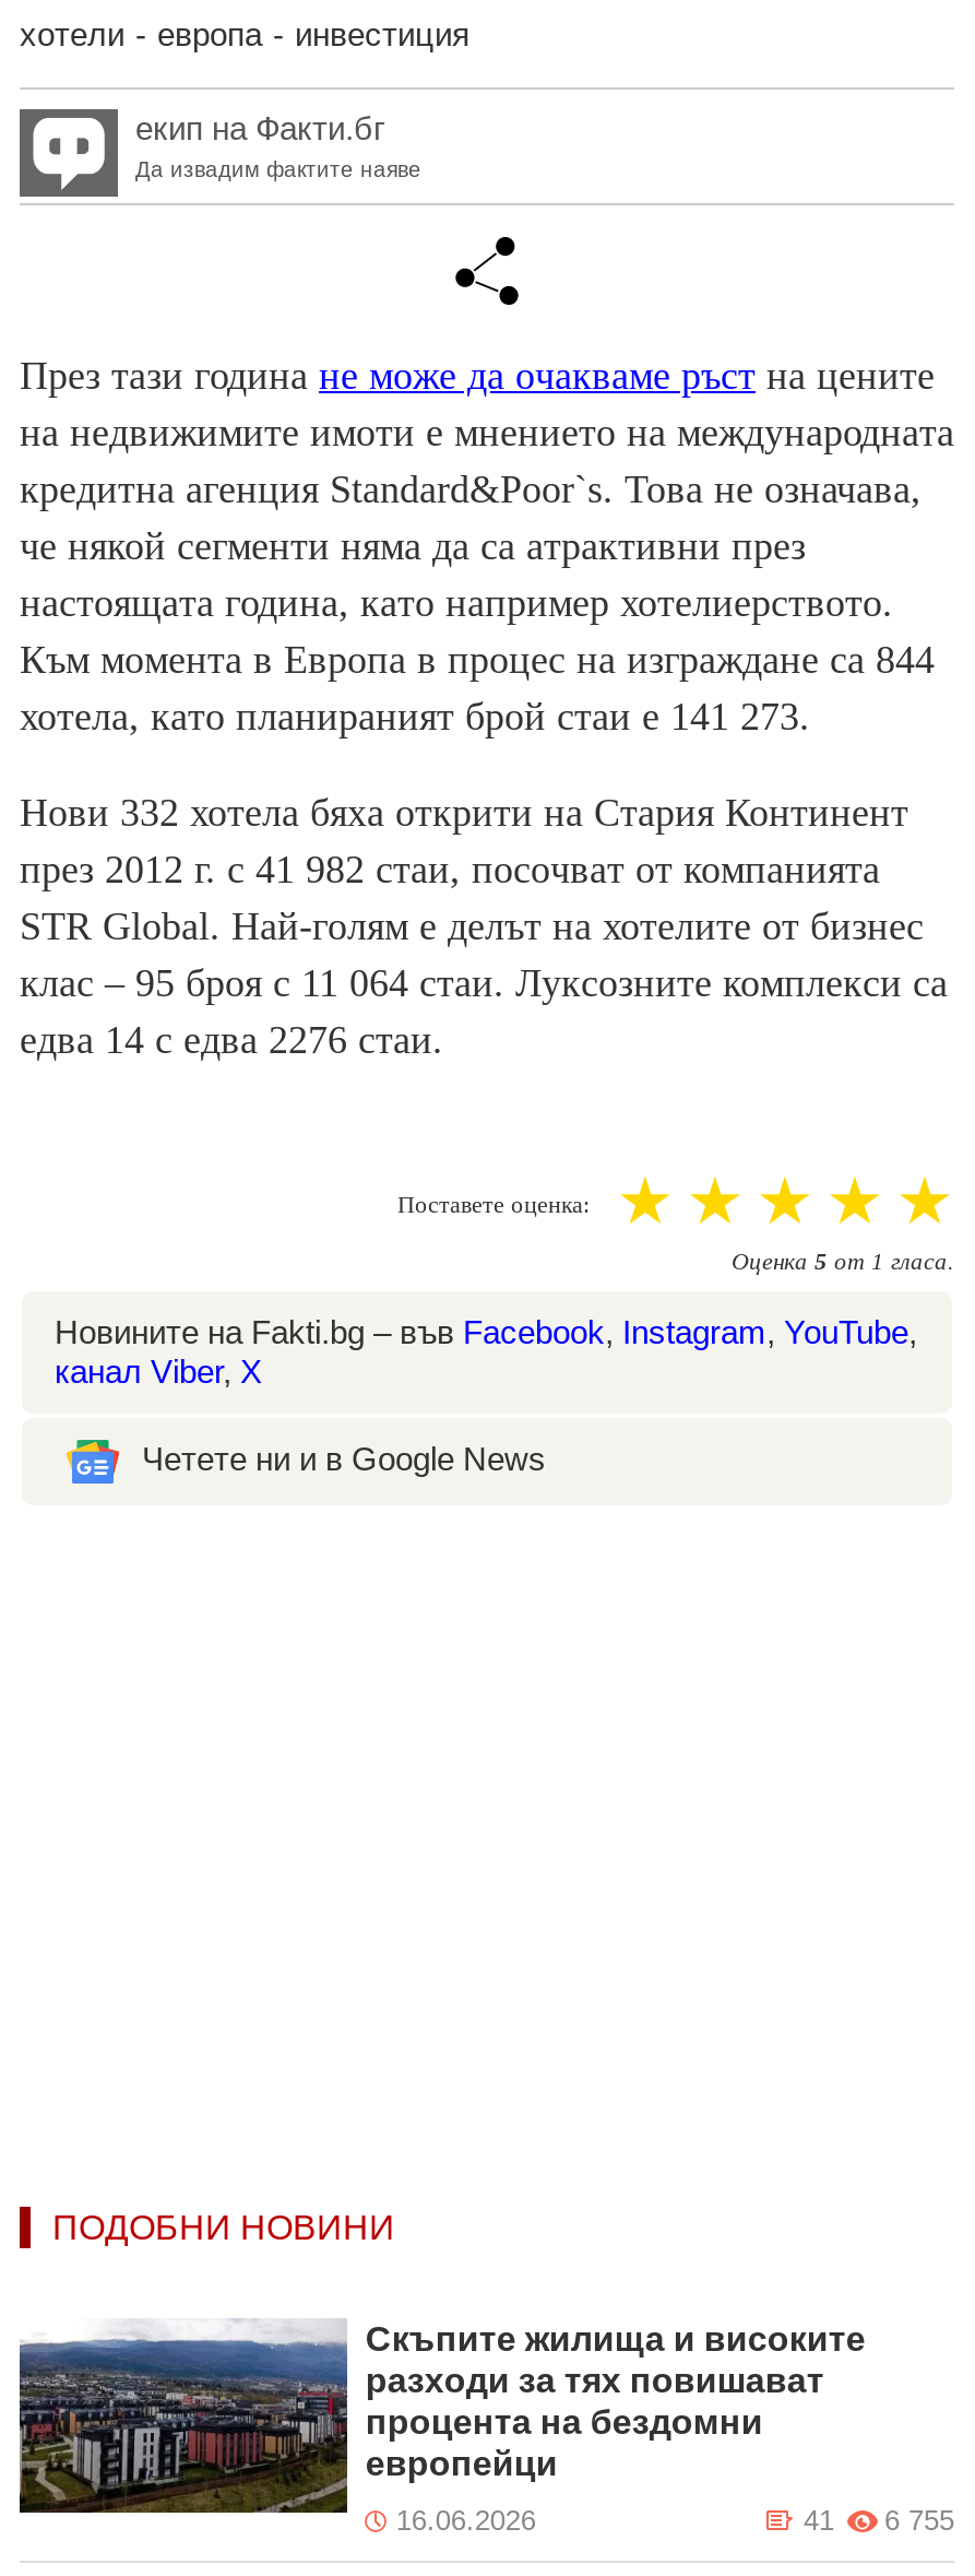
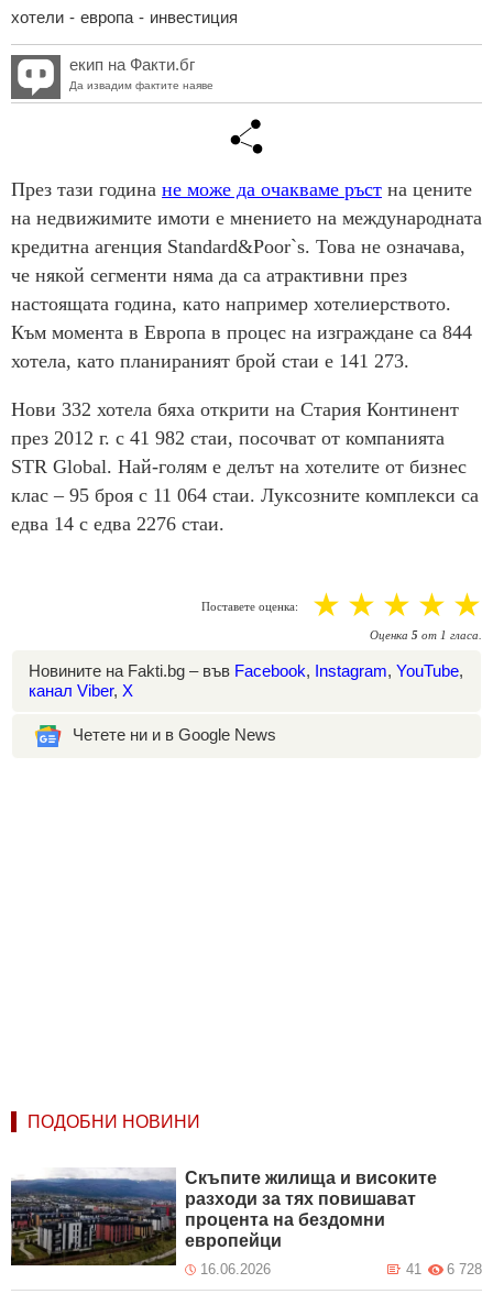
[804,2504,954,2537] 41 6 755 -> [406,1261,482,1277] 41 6 728

